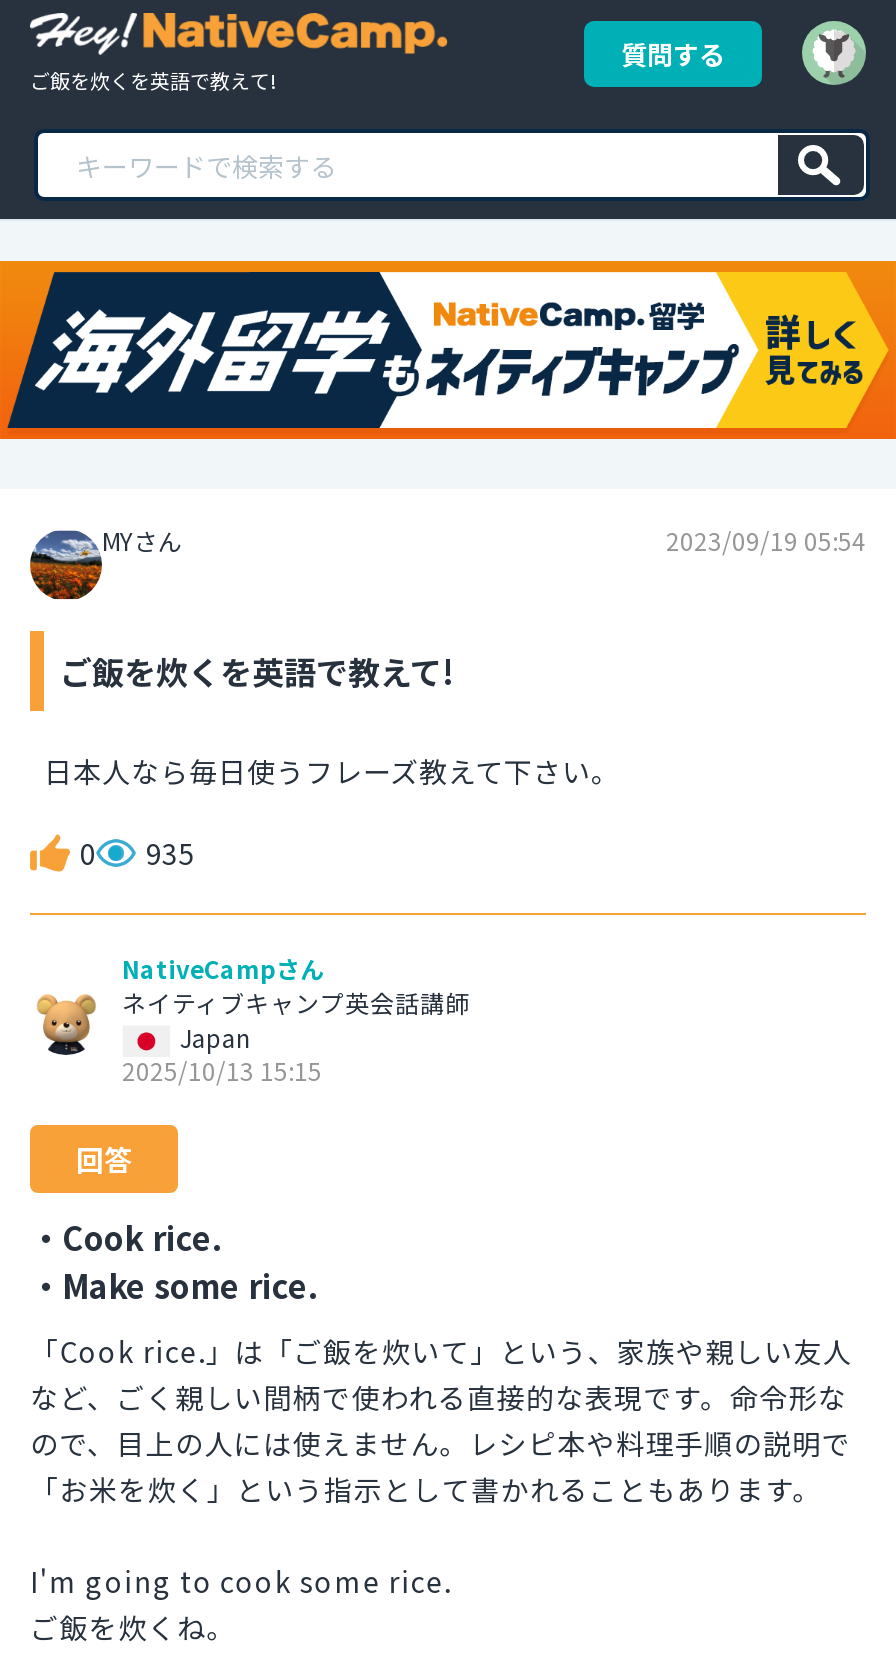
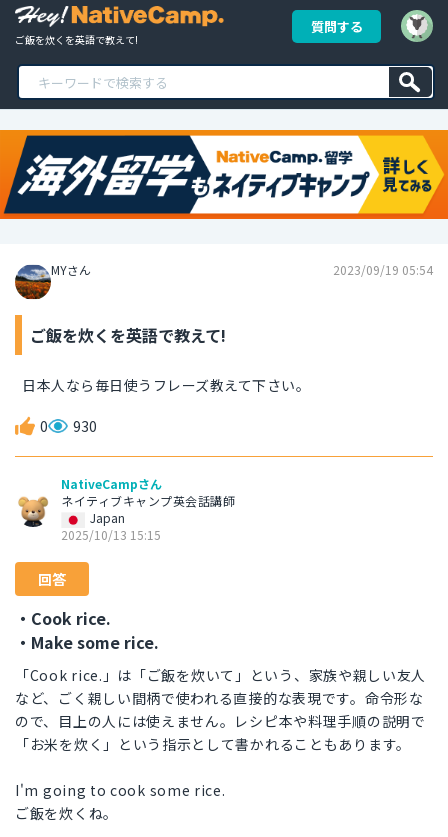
[80,834,194,874] 0 935 -> [40,416,97,436] 0 930

